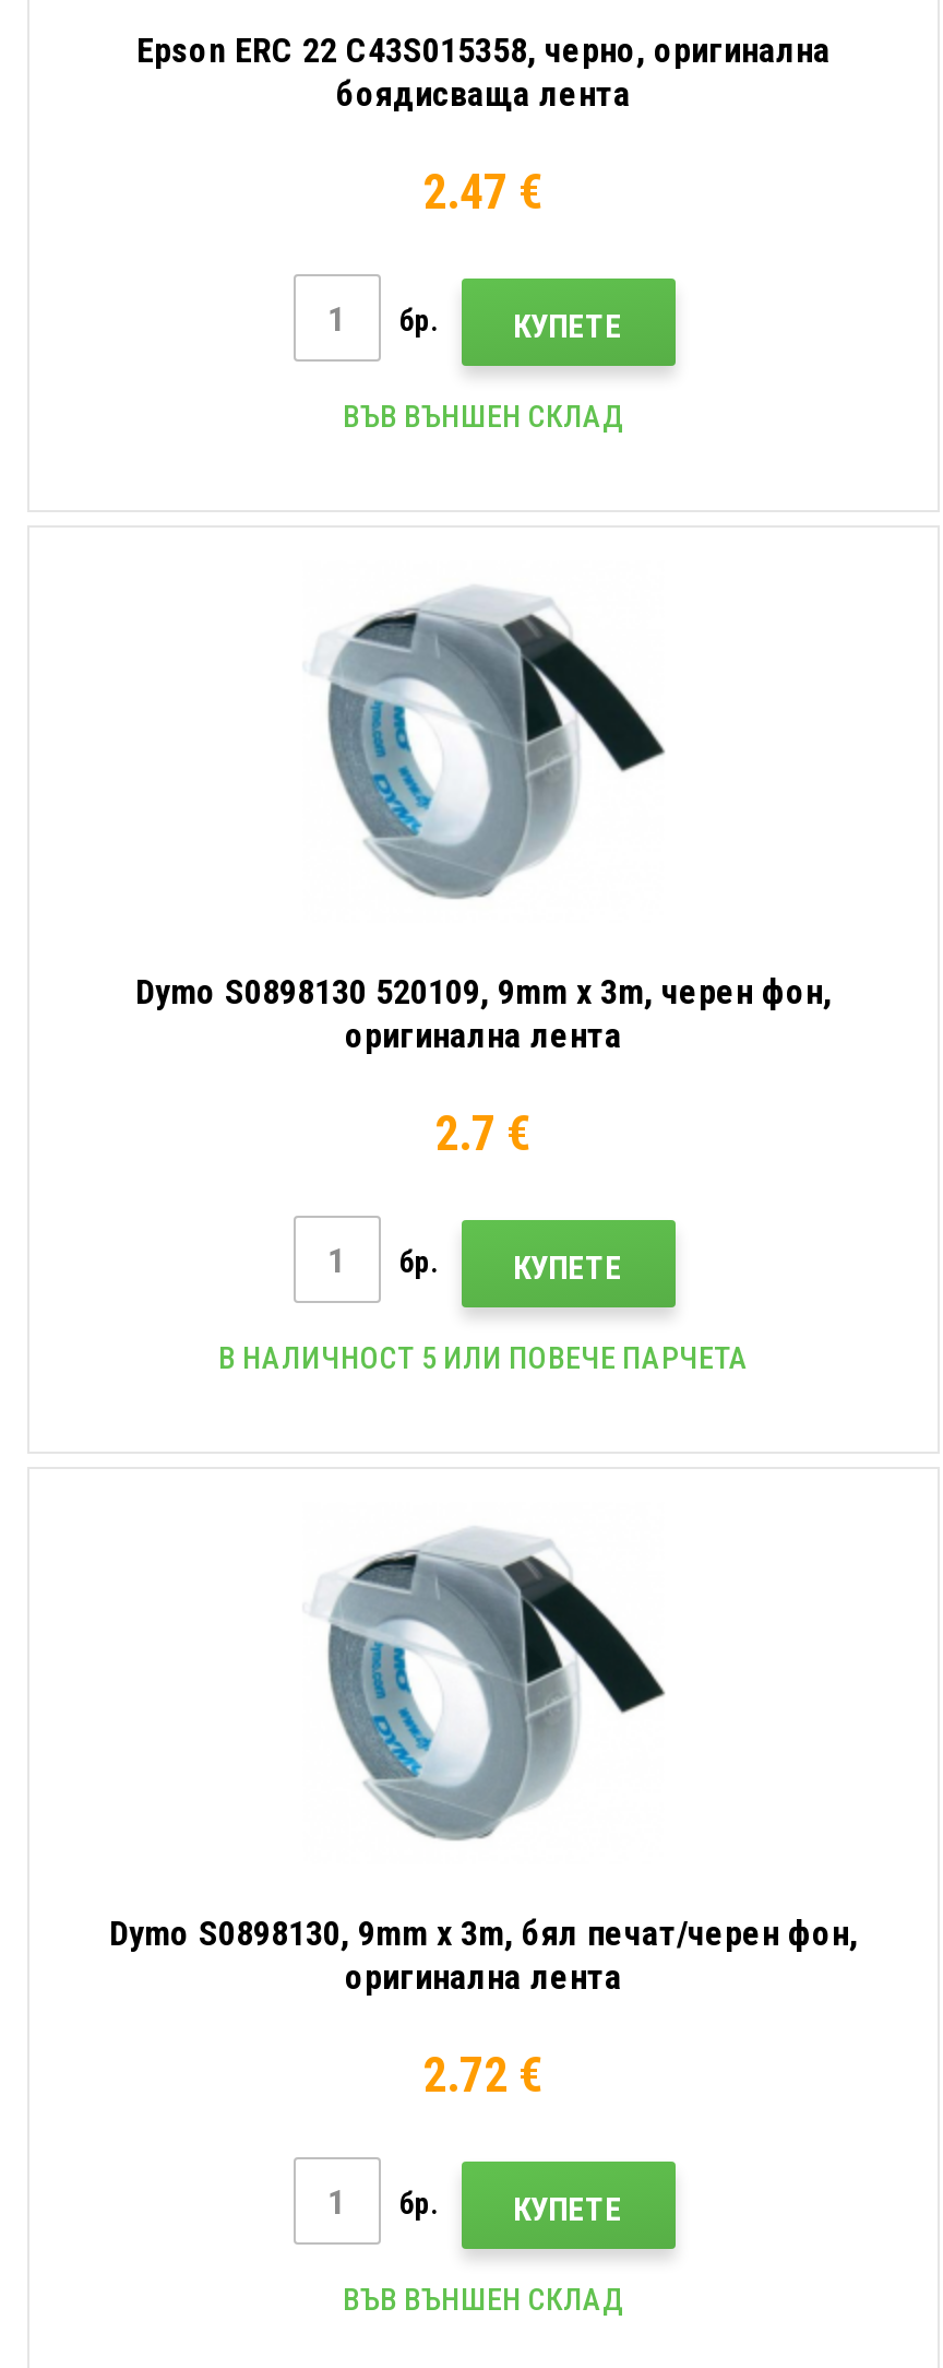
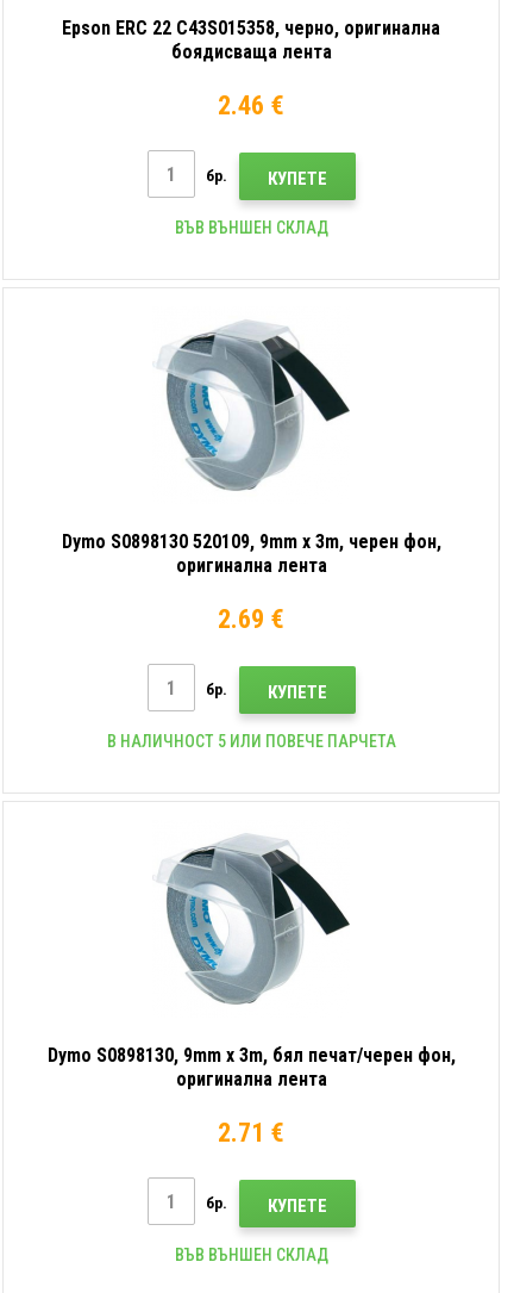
[422,165,545,220] 2.47 € -> [218,91,284,120] 2.46 €
[434,1106,533,1161] 2.7 € -> [218,604,284,634] 2.69 €
[422,2048,545,2103] 2.72 € -> [218,1118,284,1148] 2.71 €

